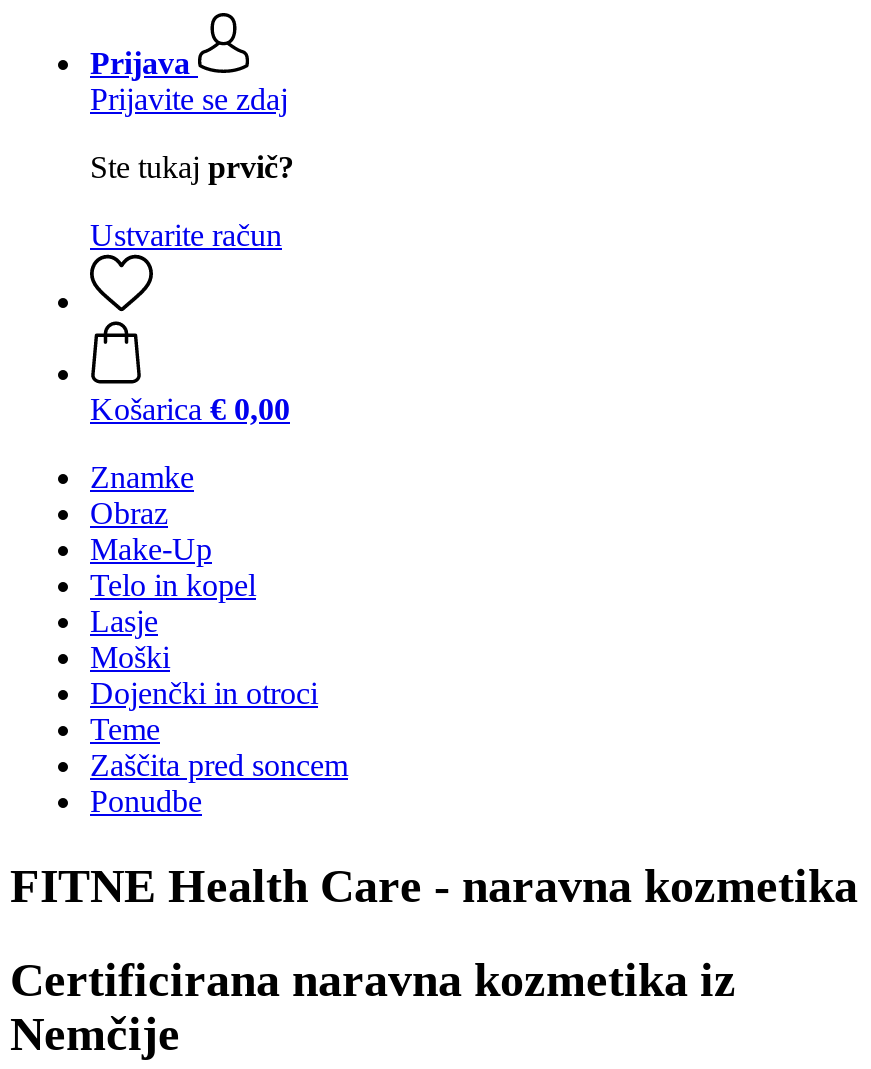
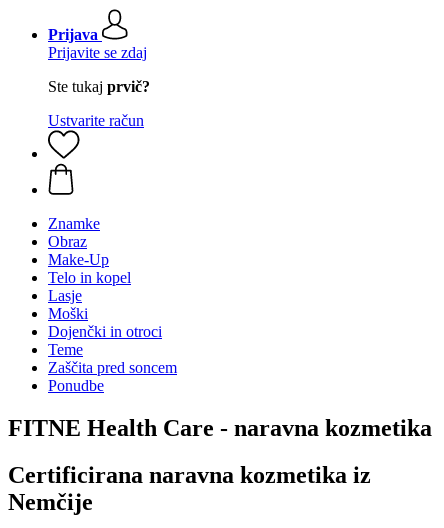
[90,392,290,426] Košarica € 0,00 -> none

